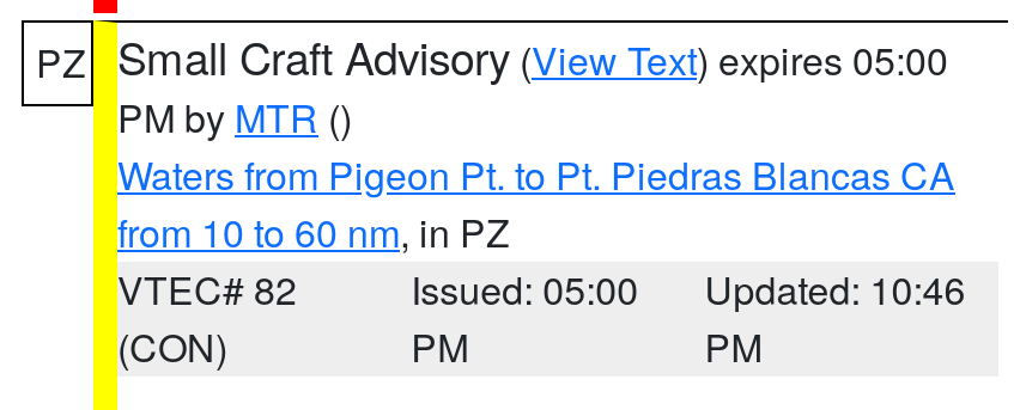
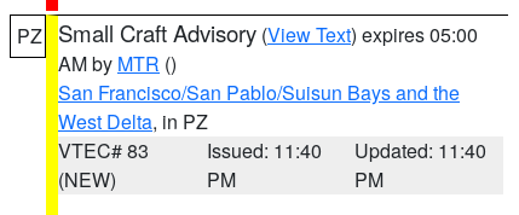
[117,90,955,374] PM by MTR () | Waters from Pigeon Pt. to Pt. Piedras Blancas CA | from 10 to 60 nm, in PZ | VTEC# 82 | (CON) -> [58,50,460,193] AM by MTR () | San Francisco/San Pablo/Suisun Bays and the | West Delta, in PZ | VTEC# 83 | (NEW)
[411,262,638,317] Issued: 05:00 -> [206,136,321,164] Issued: 11:40
[704,262,965,317] Updated: 10:46 -> [355,136,487,164] Updated: 11:40

